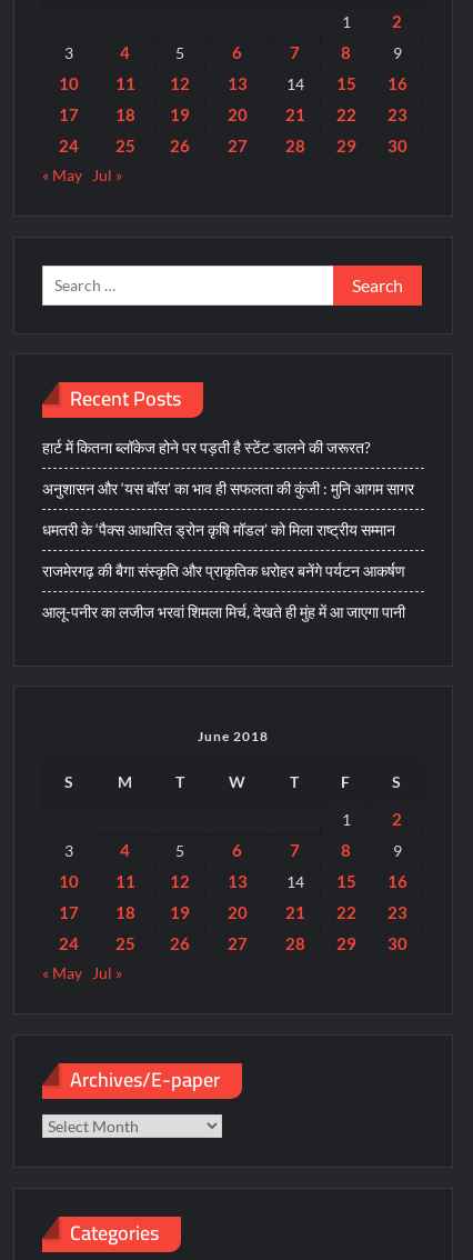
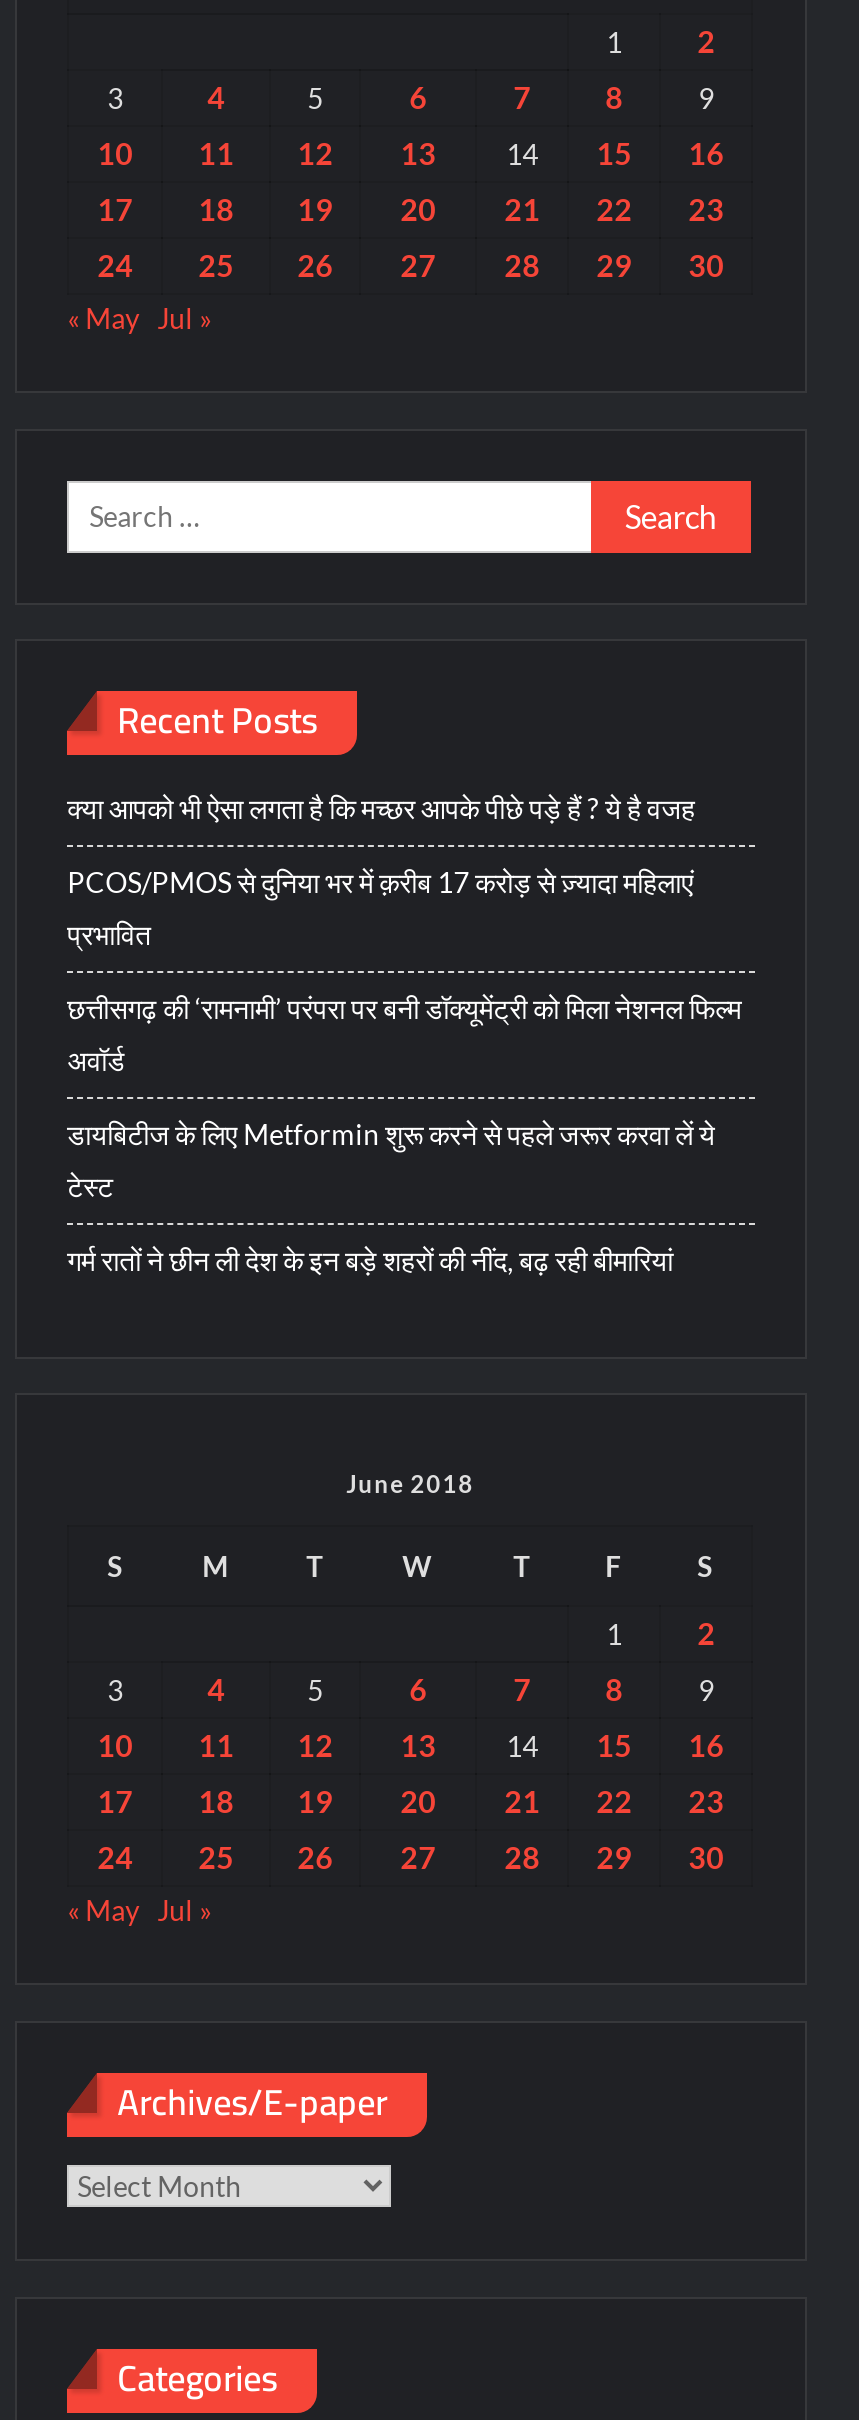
[42,438,414,621] हार्ट में कितना ब्लॉकेज होने पर पड़ती है स्टेंट डालने की जरूरत? | अनुशासन और ‘यस बॉस’ का भाव ही सफलता की कुंजी : मुनि आगम सागर | धमतरी के ‘पैक्स आधारित ड्रोन कृषि मॉडल’ को मिला राष्ट्रीय सम्मान | राजमेरगढ़ की बैगा संस्कृति और प्राकृतिक धरोहर बनेंगे पर्यटन आकर्षण | आलू-पनीर का लजीज भरवां शिमला मिर्च, देखते ही मुंह में आ जाएगा पानी -> [67,791,741,1277] क्या आपको भी ऐसा लगता है कि मच्छर आपके पीछे पड़े हैं ? ये है वजह | PCOS/PMOS से दुनिया भर में क़रीब 17 करोड़ से ज़्यादा महिलाएं | प्रभावित | छत्तीसगढ़ की ‘रामनामी’ परंपरा पर बनी डॉक्यूमेंट्री को मिला नेशनल फिल्म | अवॉर्ड | डायबिटीज के लिए Metformin शुरू करने से पहले जरूर करवा लें ये | टेस्ट | गर्म रातों ने छीन ली देश के इन बड़े शहरों की नींद, बढ़ रही बीमारियां

